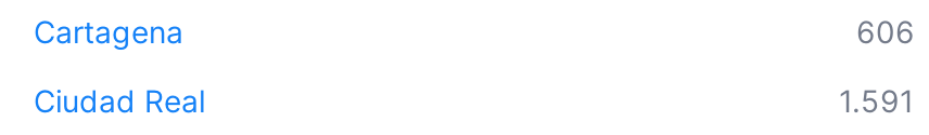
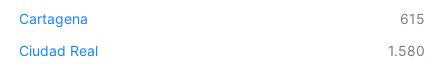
[856,12,915,49] 606 -> [400,10,425,27] 615
[839,81,915,118] 1.591 -> [388,42,425,59] 1.580

